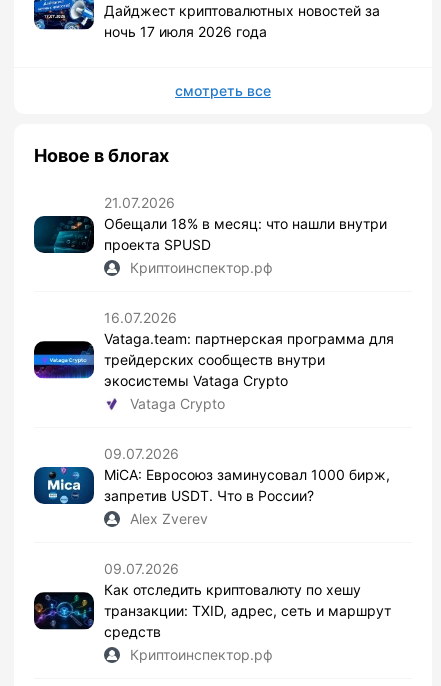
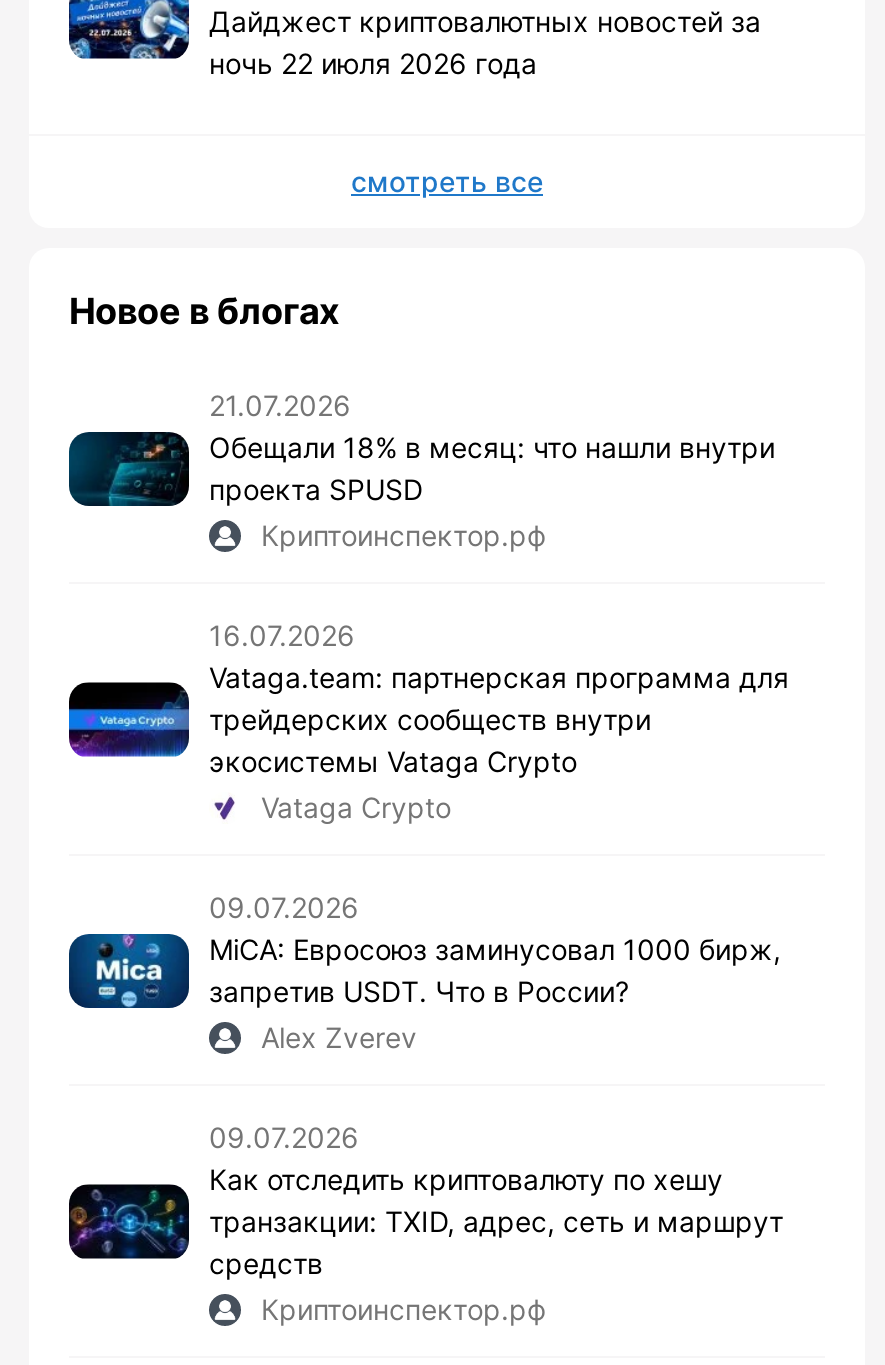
[104,23,267,40] ночь 17 июля 2026 года -> [209,47,537,81] ночь 22 июля 2026 года

